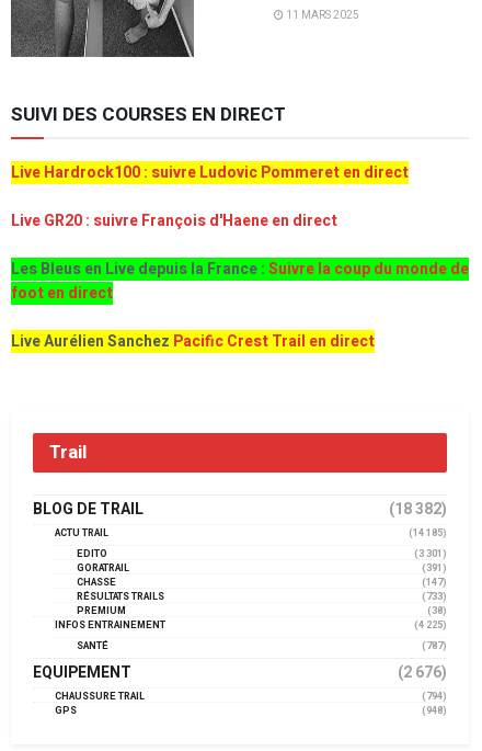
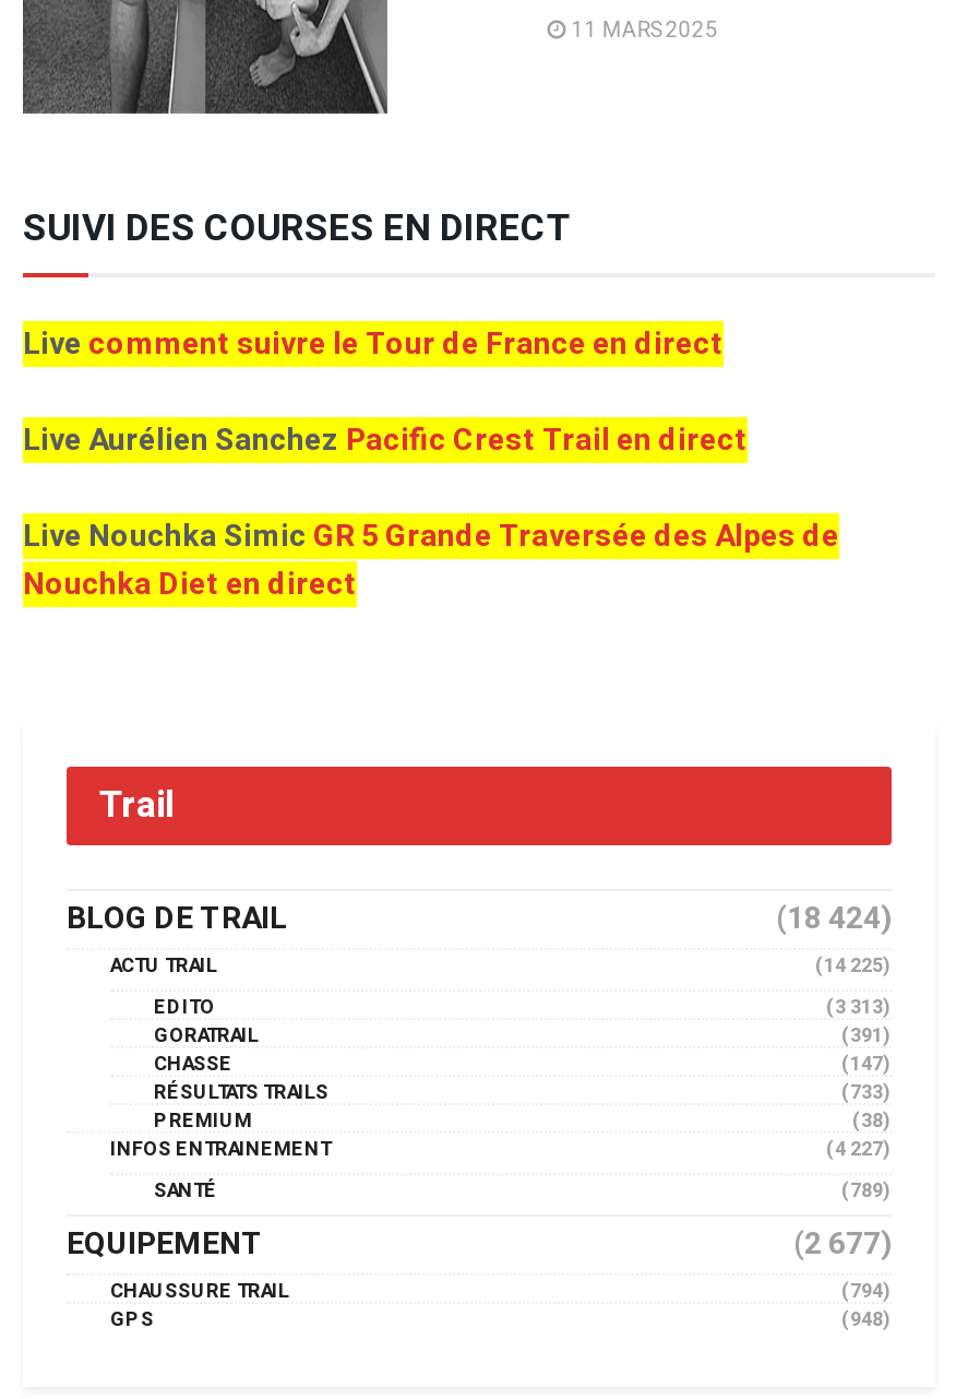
[11,161,469,305] Live Hardrock100 : suivre Ludovic Pommeret en direct | Live GR20 : suivre François d'Haene en direct | Les Bleus en Live depuis la France :Suivre la coup du monde de | foot en direct -> [23,321,724,367] Live comment suivre le Tour de France en direct
moved [11,330,375,353] -> [23,417,748,463]: Live Aurélien Sanchez Pacific Crest Trail en direct
none -> [23,513,839,607] Live Nouchka Simic GR 5 Grande Traversée des Alpes de | Nouchka Diet en direct
[389,498,447,521] (18 382) -> [776,895,892,941] (18 424)
[409,526,447,540] (14 185) -> [815,952,892,980] (14 225)
[414,547,447,561] (3 301) -> [826,993,892,1022] (3 313)
[414,618,447,632] (4 225) -> [826,1135,892,1164] (4 227)
[422,639,447,653] (787) -> [841,1177,892,1205] (789)
[398,661,447,684] (2 676) -> [793,1221,892,1266] (2 677)

